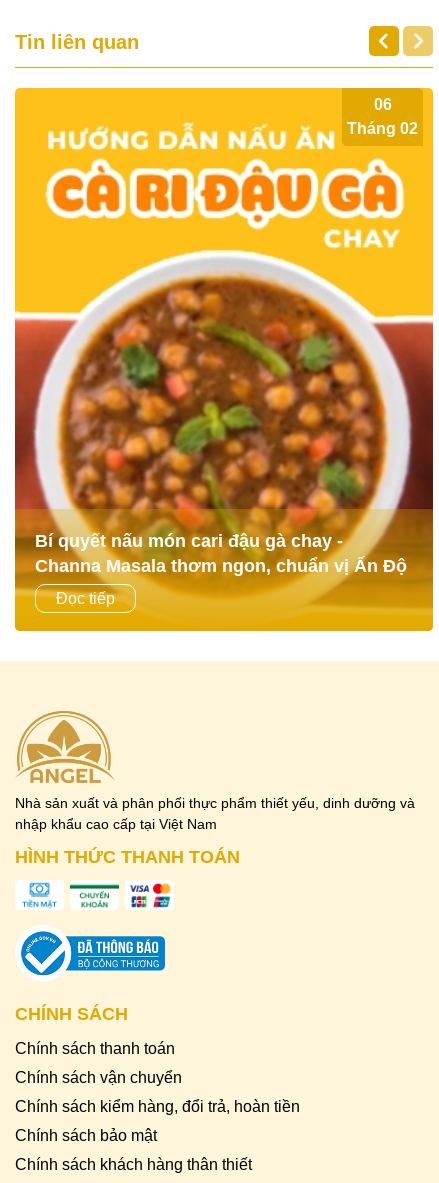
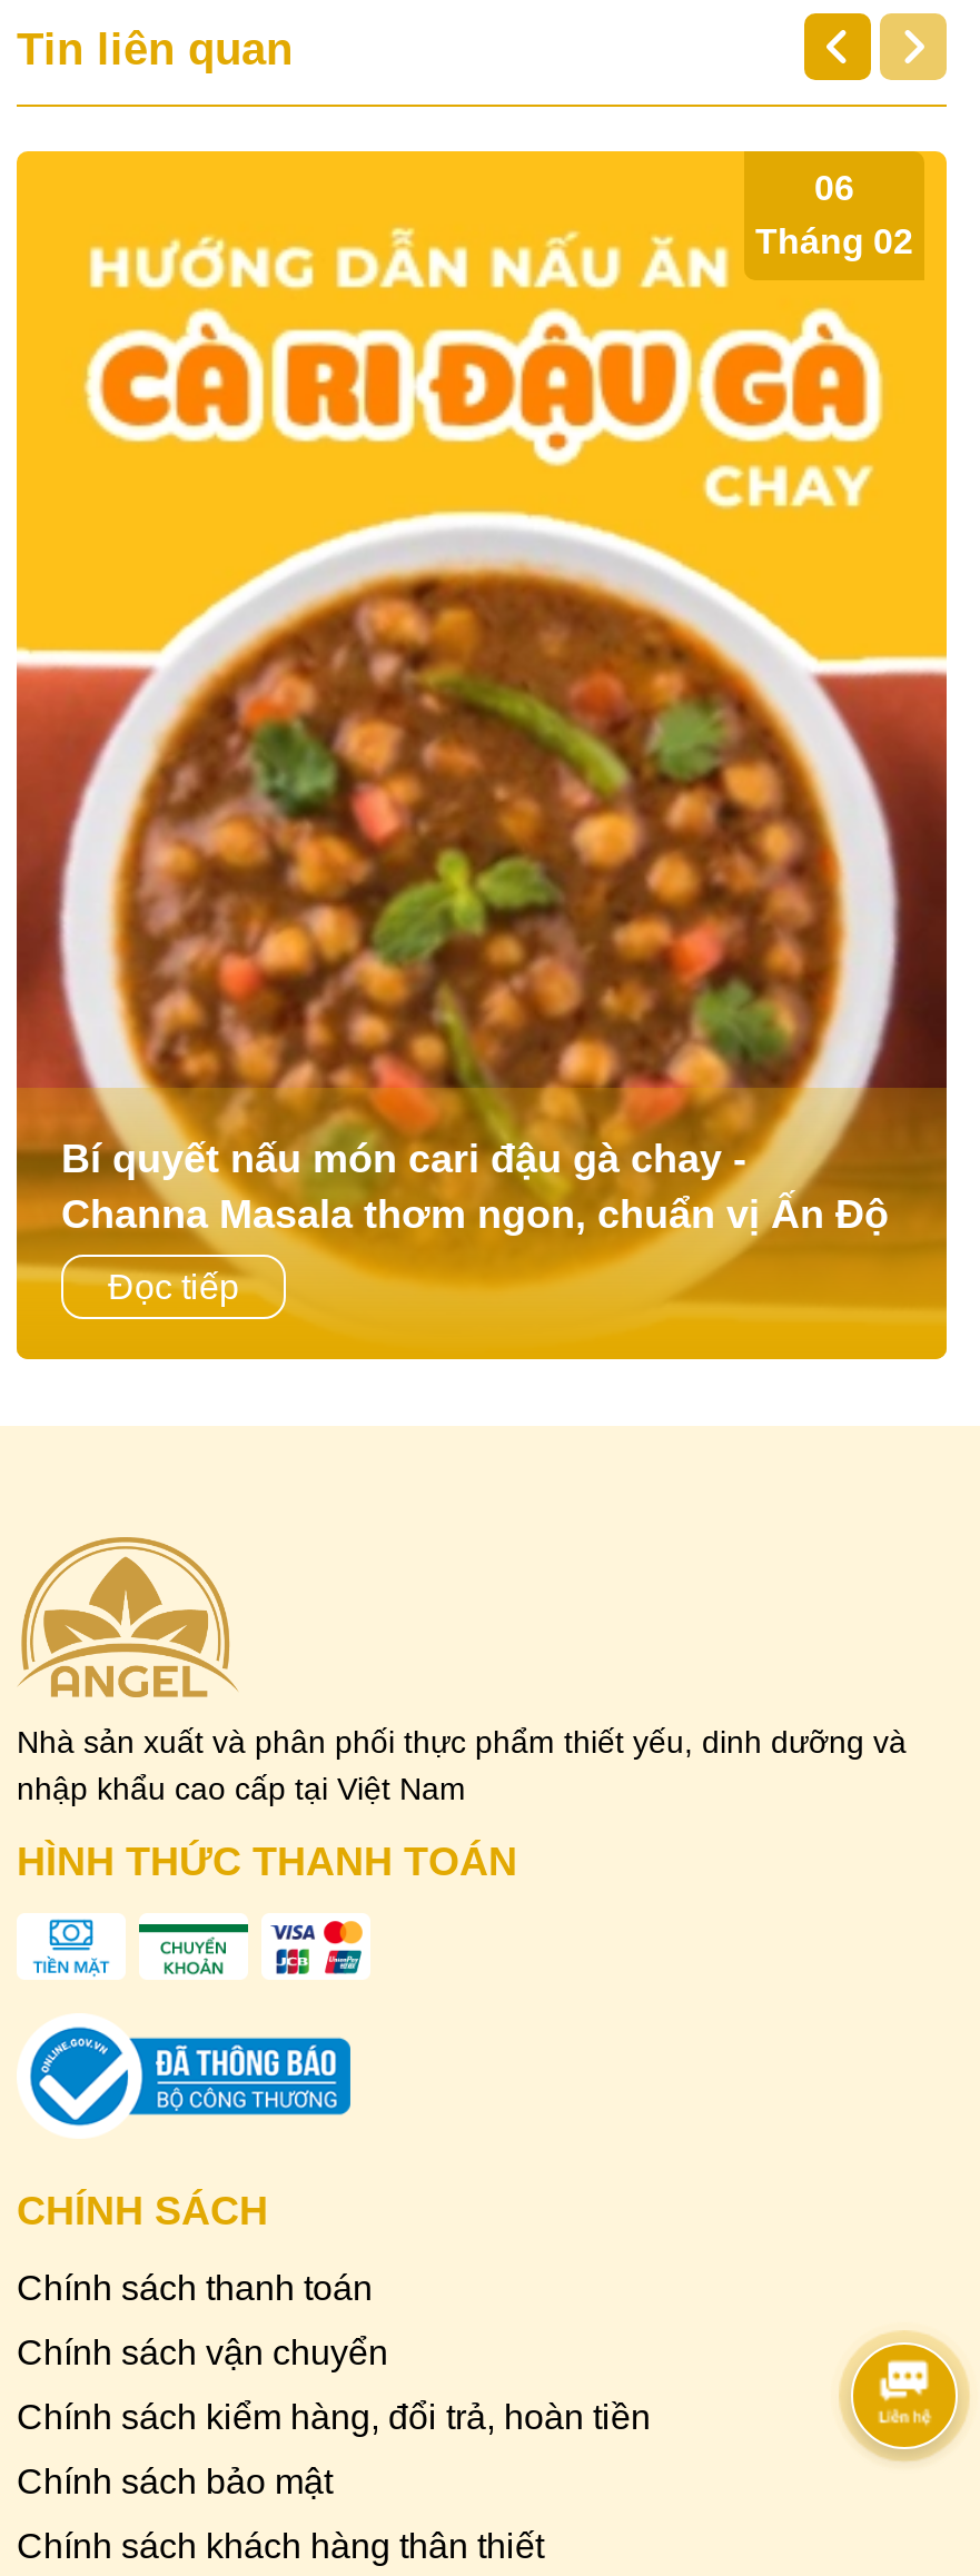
none -> [838,2331,971,2463] [image]

